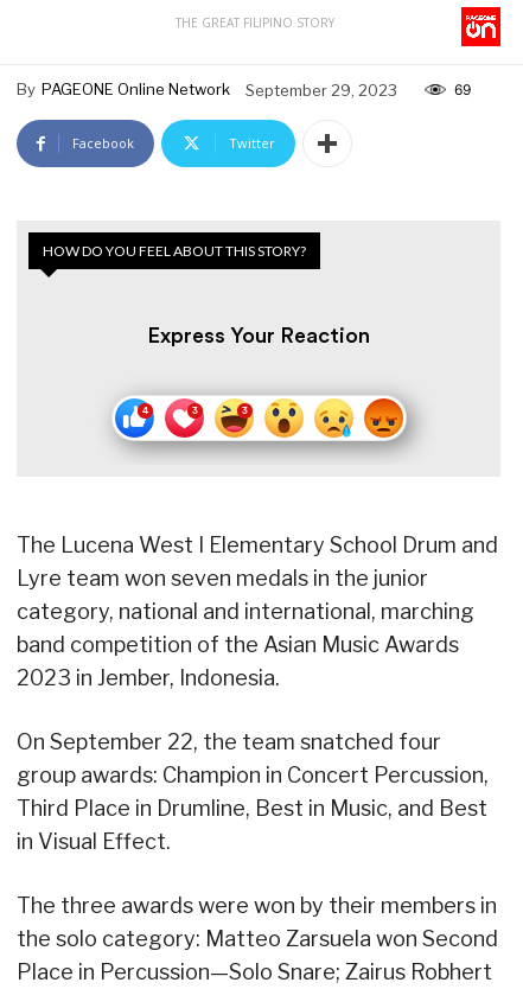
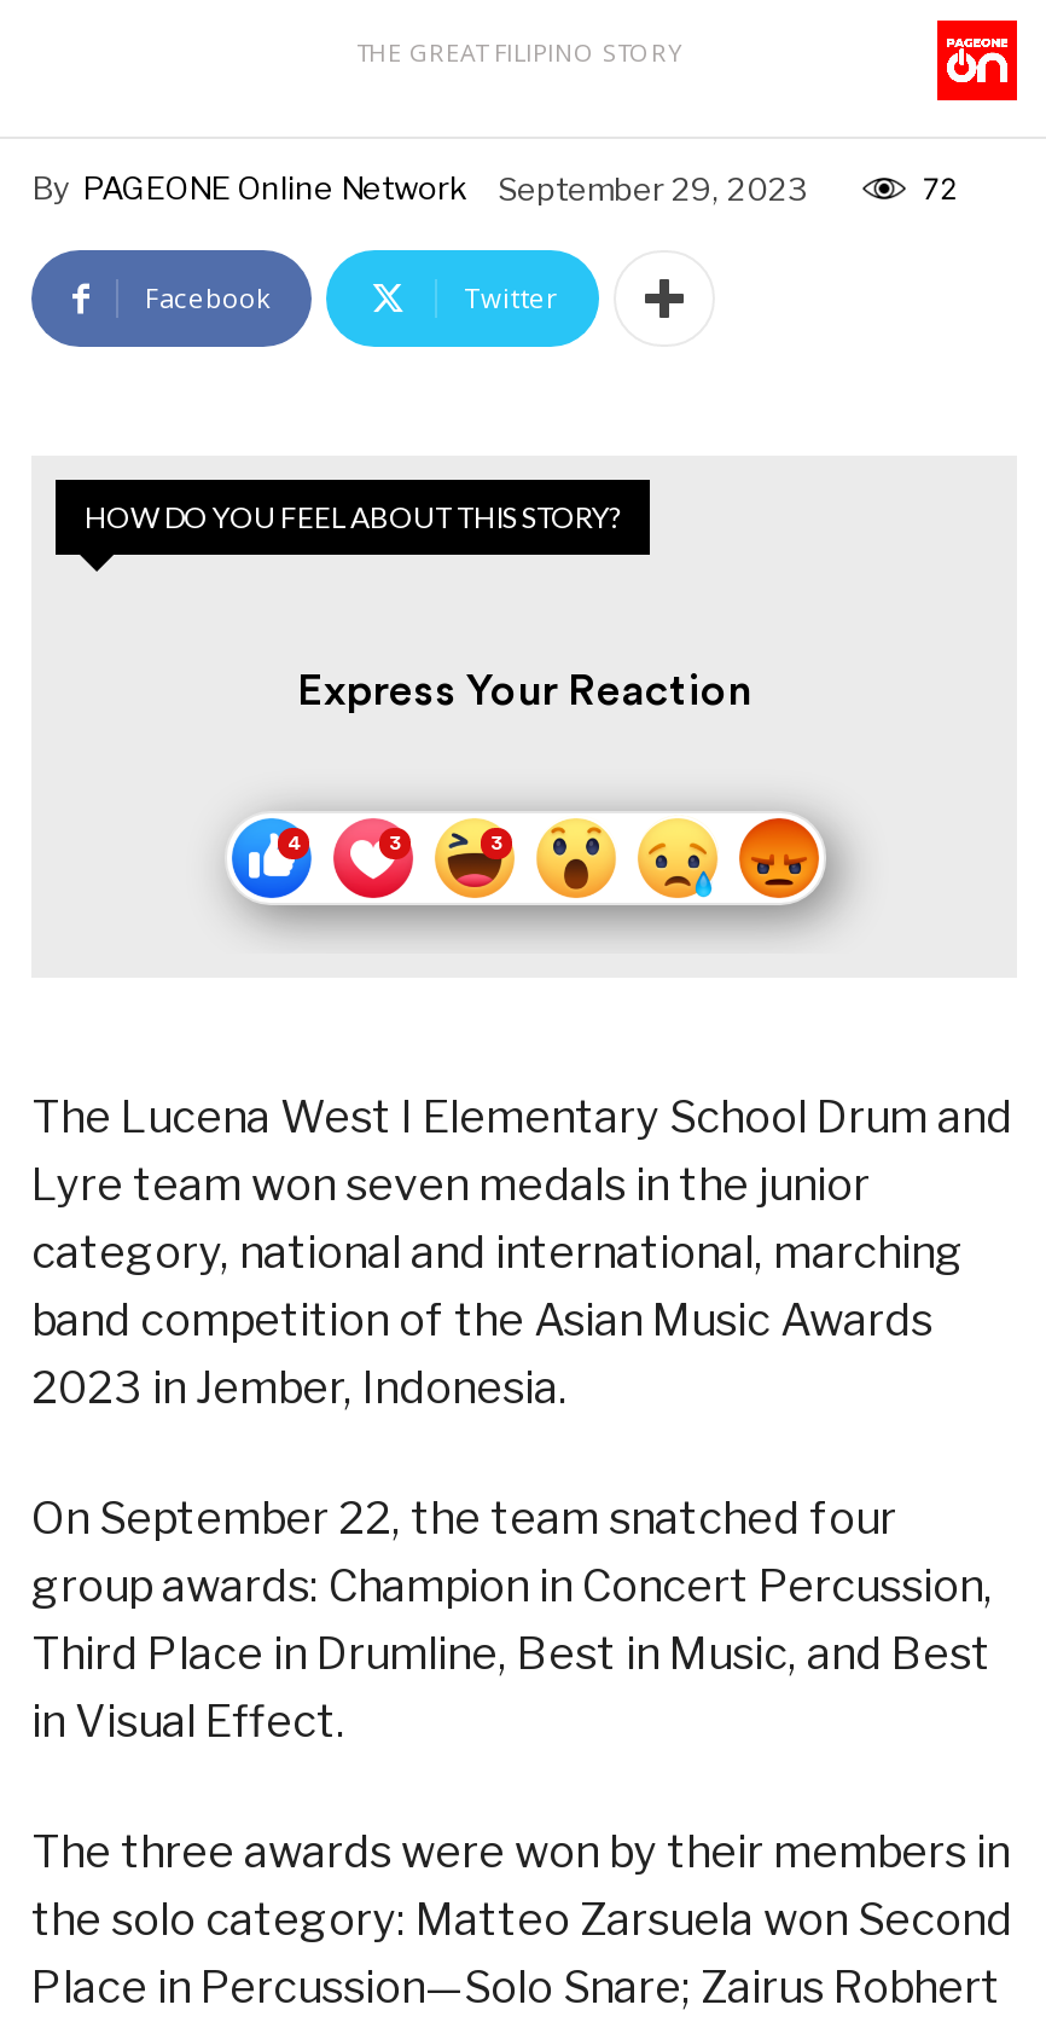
[454,80,471,98] 69 -> [923,170,957,206] 72

